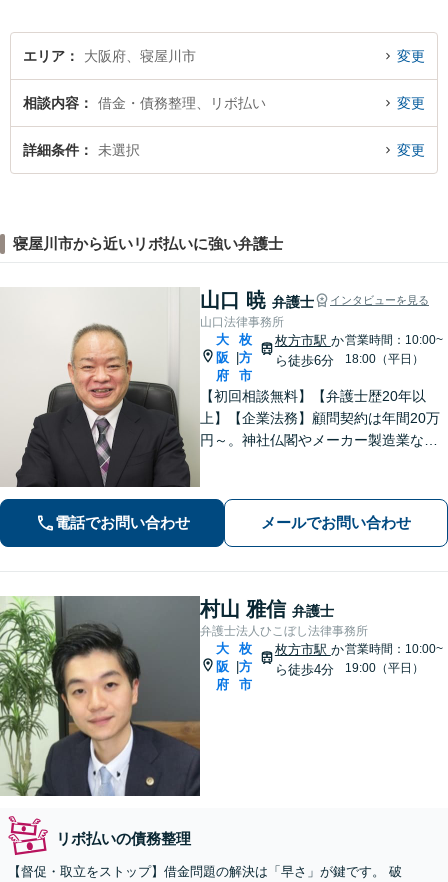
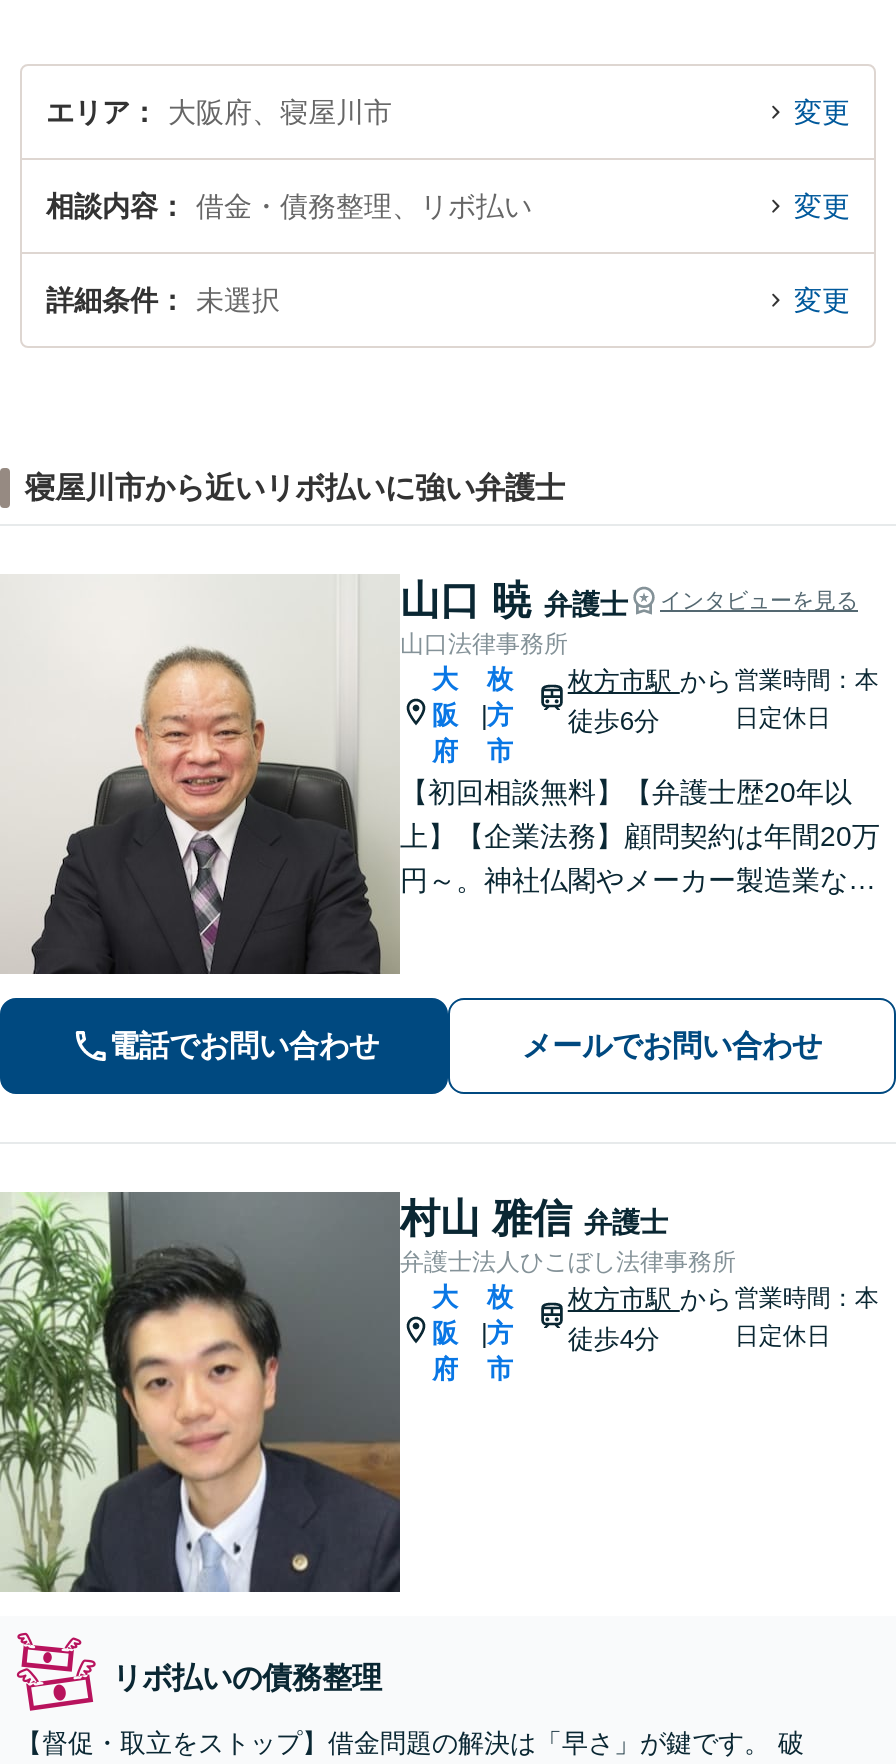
[345,332,443,365] 営業時間：10:00~ | 18:00（平日） -> [735,665,879,731] 営業時間：本 | 日定休日
[345,641,443,674] 営業時間：10:00~ | 19:00（平日） -> [735,1283,879,1349] 営業時間：本 | 日定休日

